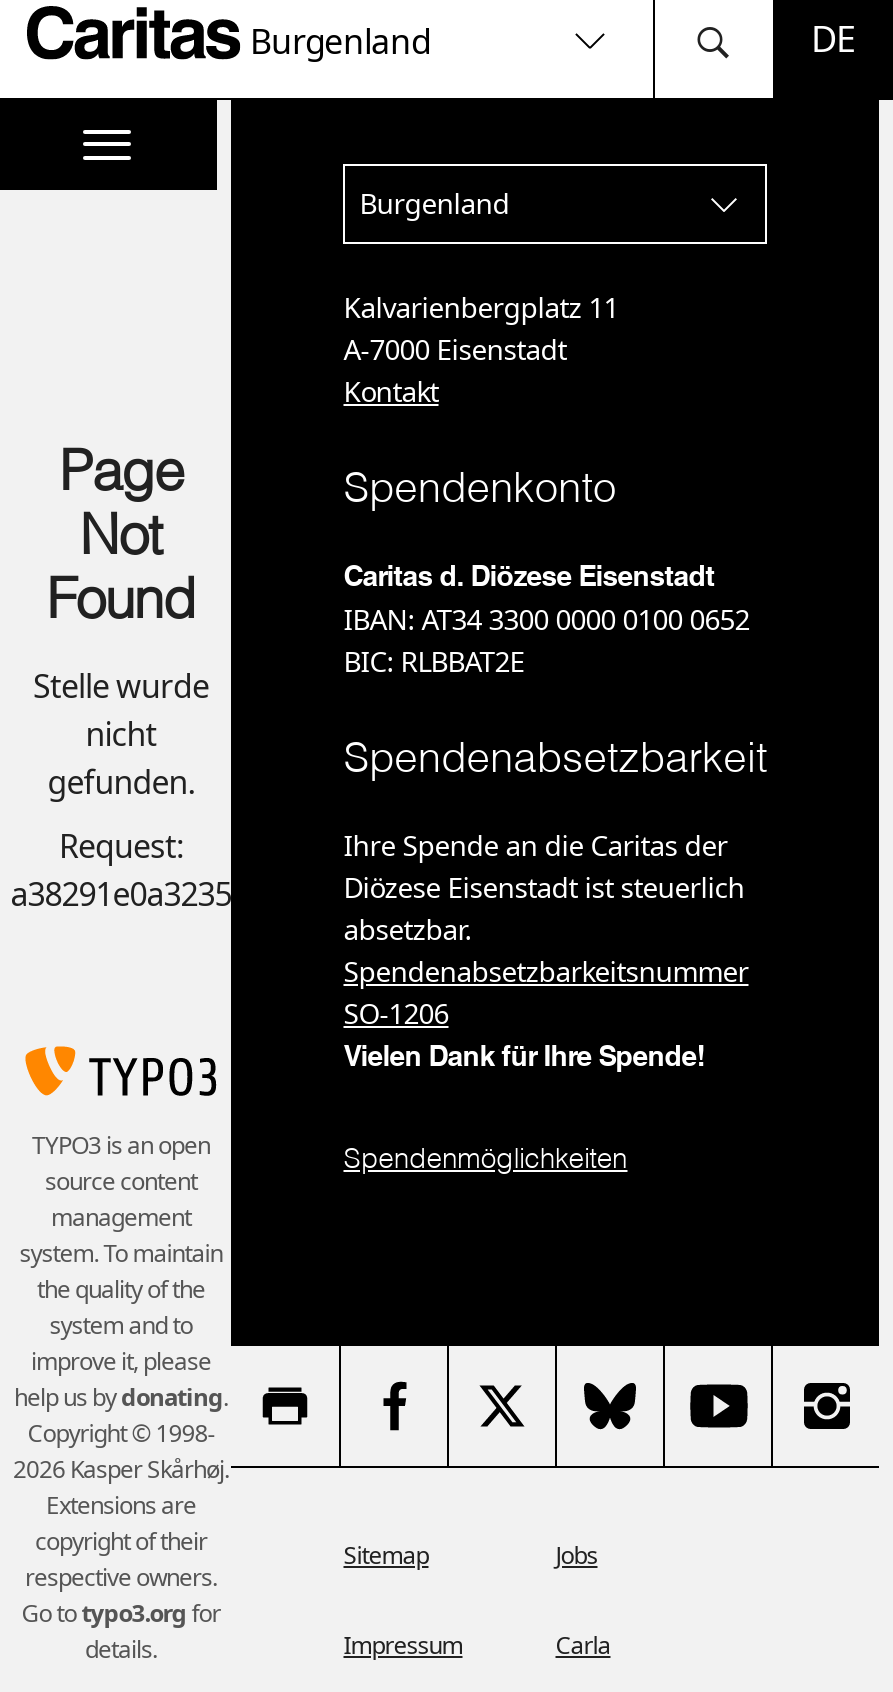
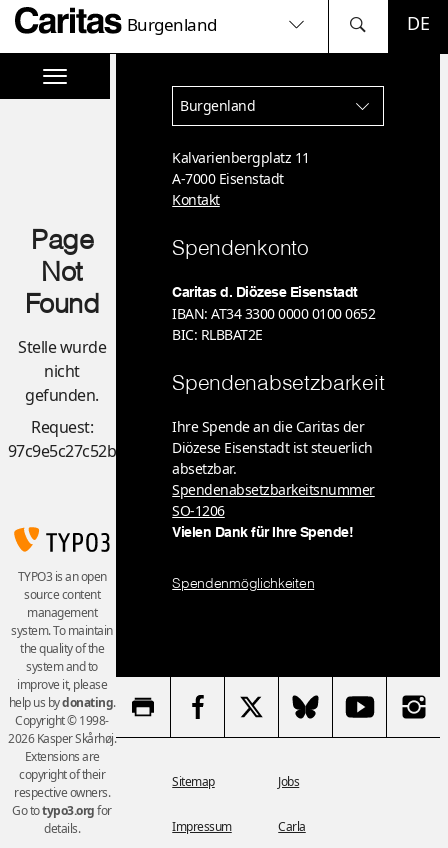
[11,871,231,915] a38291e0a3235 -> [8,440,116,462] 97c9e5c27c52b

